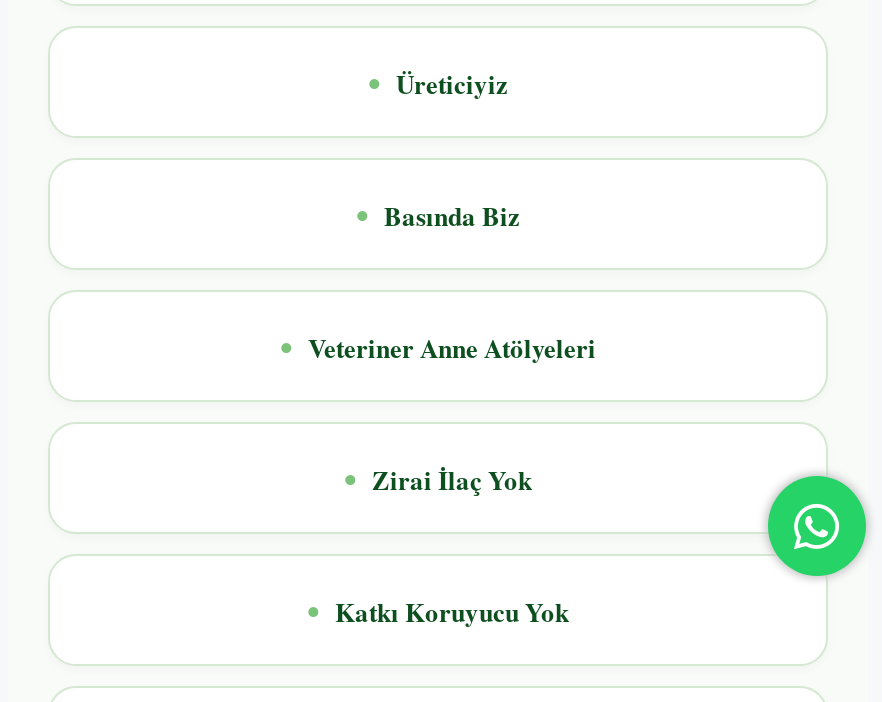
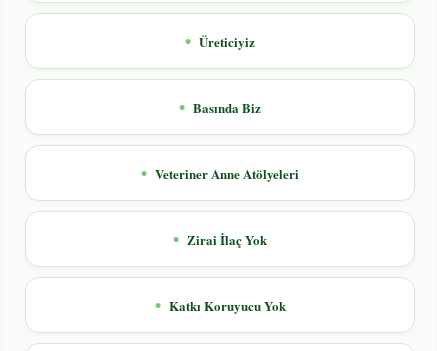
[764,472,870,580] [image] -> none

